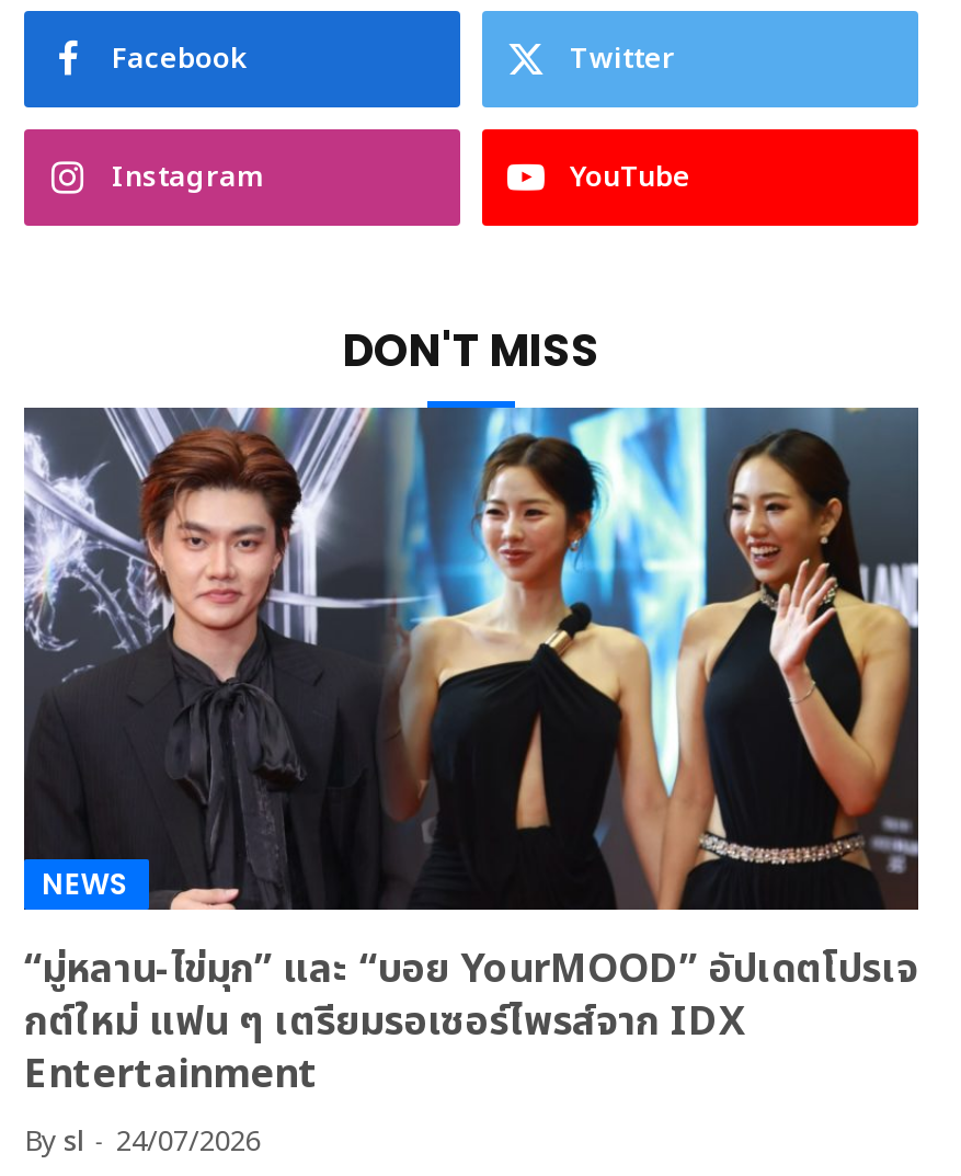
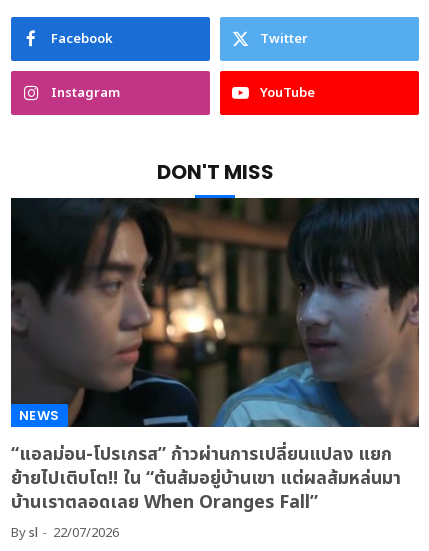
[22,406,920,1105] [image] | “มู่หลาน-ไข่มุก” และ “บอย YourMOOD” อัปเดตโปรเจ | กต์ใหม่ แฟน ๆ เตรียมรอเซอร์ไพรส์จาก IDX | Entertainment -> [10,197,420,516] [image] | “แอลม่อน-โปรเกรส” ก้าวผ่านการเปลี่ยนแปลง แยก | ย้ายไปเติบโต!! ใน “ต้นส้มอยู่บ้านเขา แต่ผลส้มหล่นมา | บ้านเราตลอดเลย When Oranges Fall”
[24,1120,261,1164] By sl 24/07/2026 -> [11,523,119,543] By sl 22/07/2026

